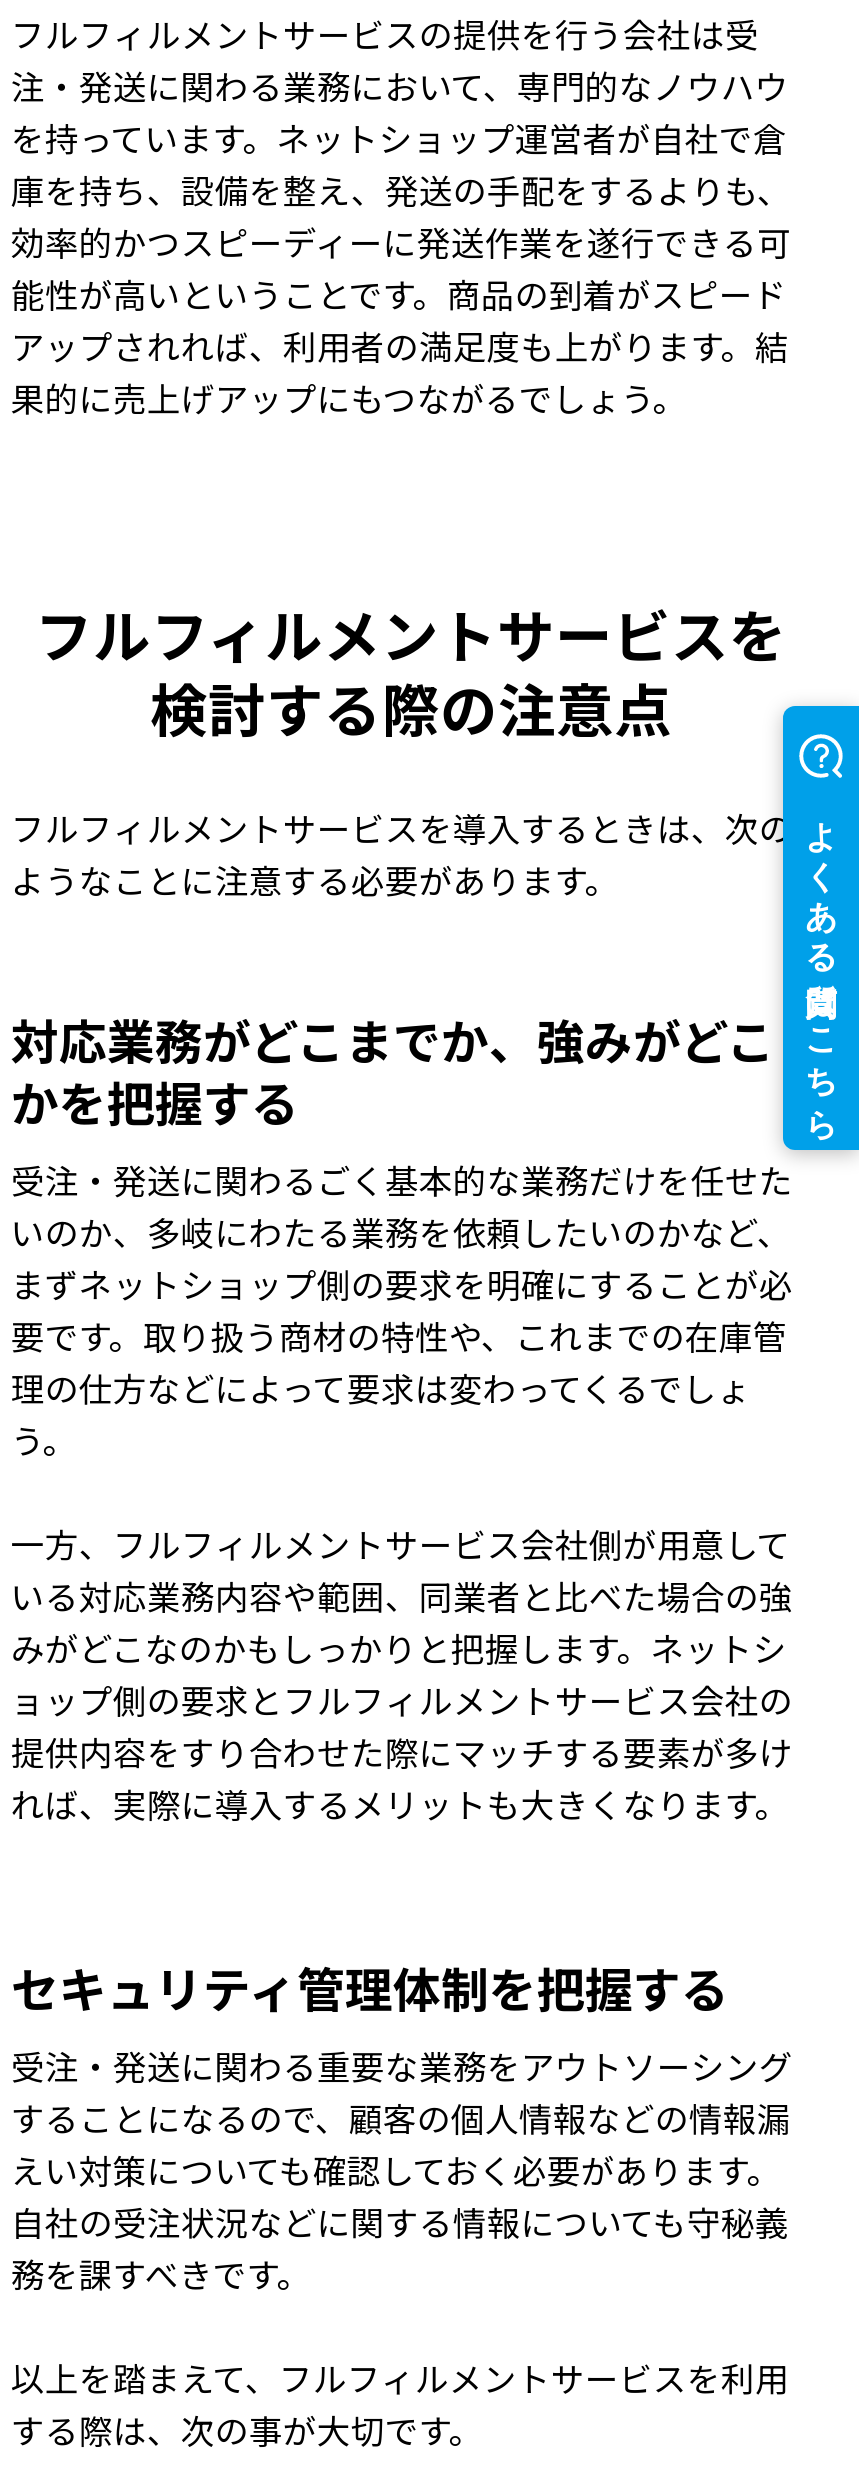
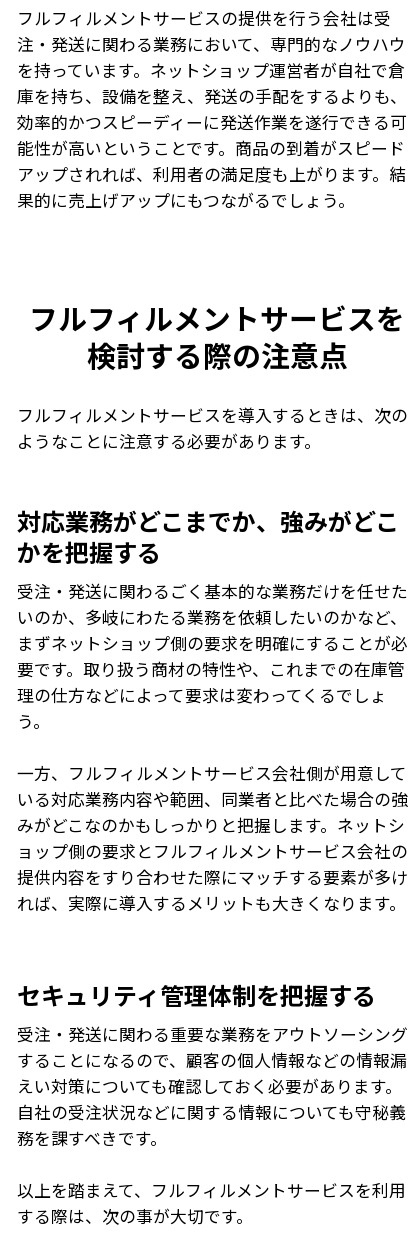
[779,702,853,1156] [image] -> none

